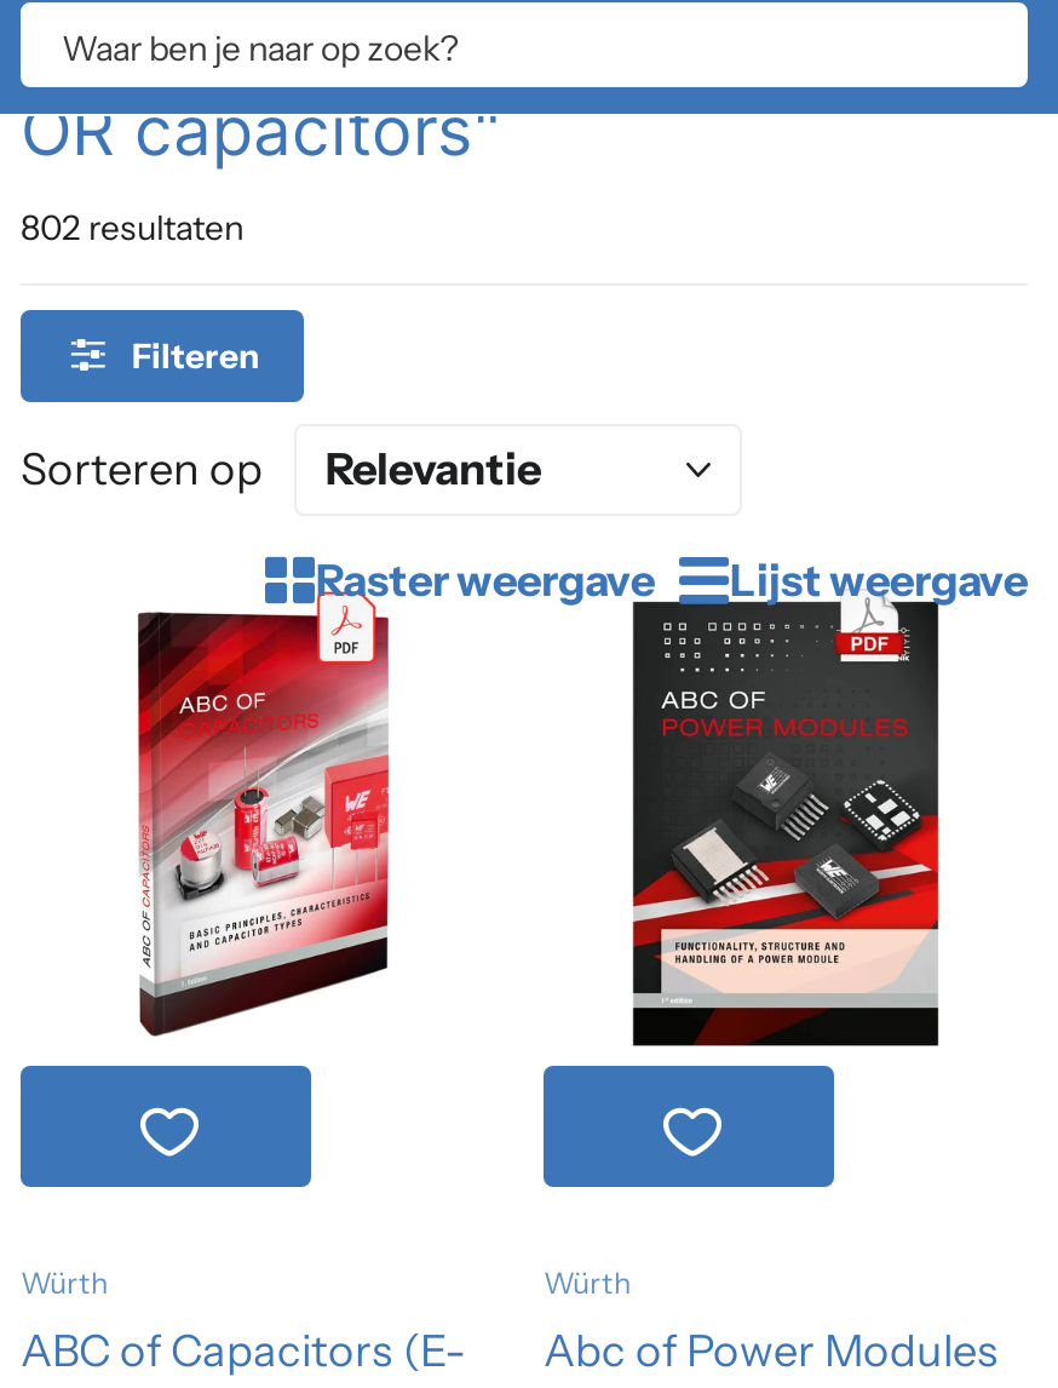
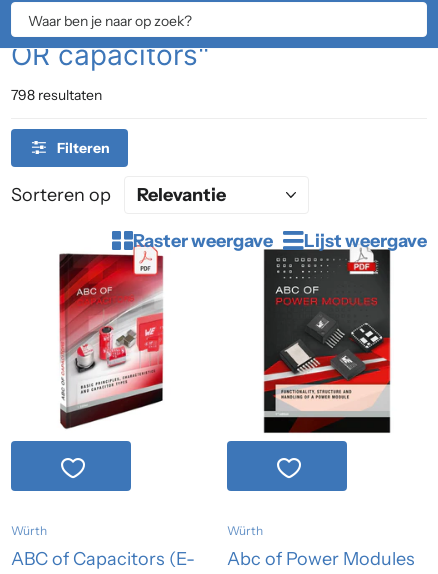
[21,206,243,250] 802 resultaten -> [11,86,102,104] 798 resultaten

